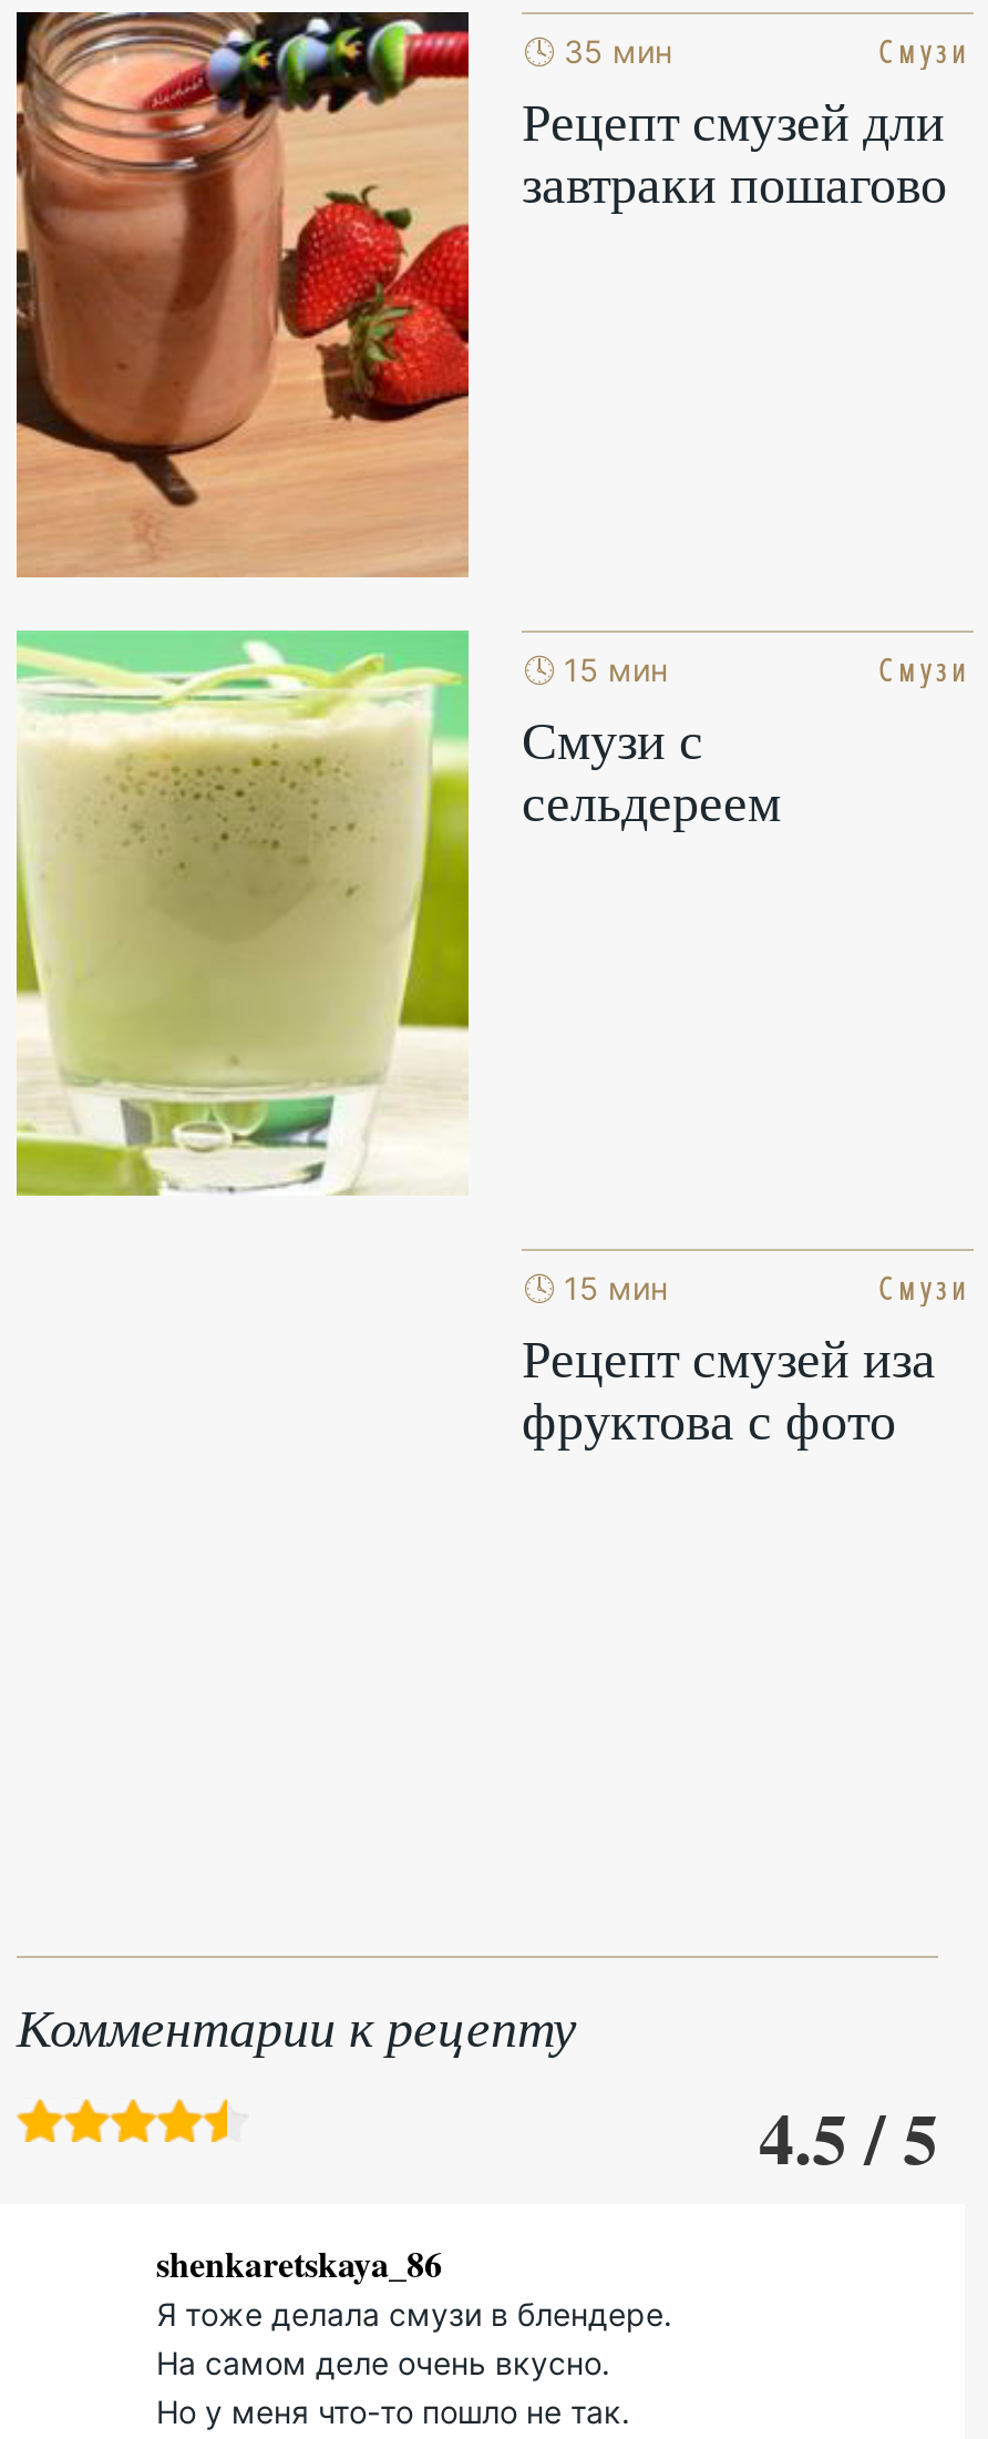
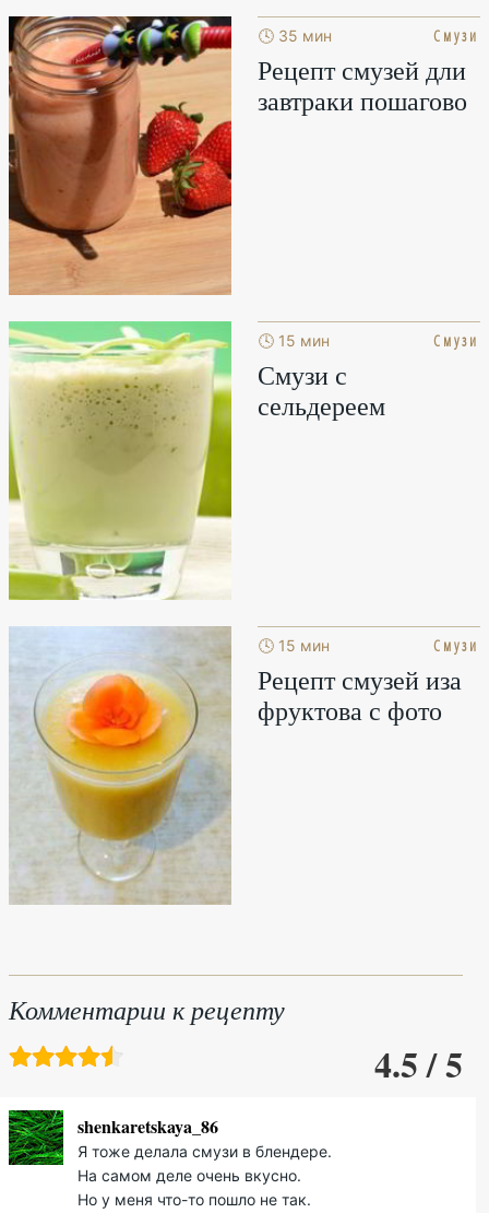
none -> [9,626,232,906] [image]
none -> [8,1109,64,1166] [image]

